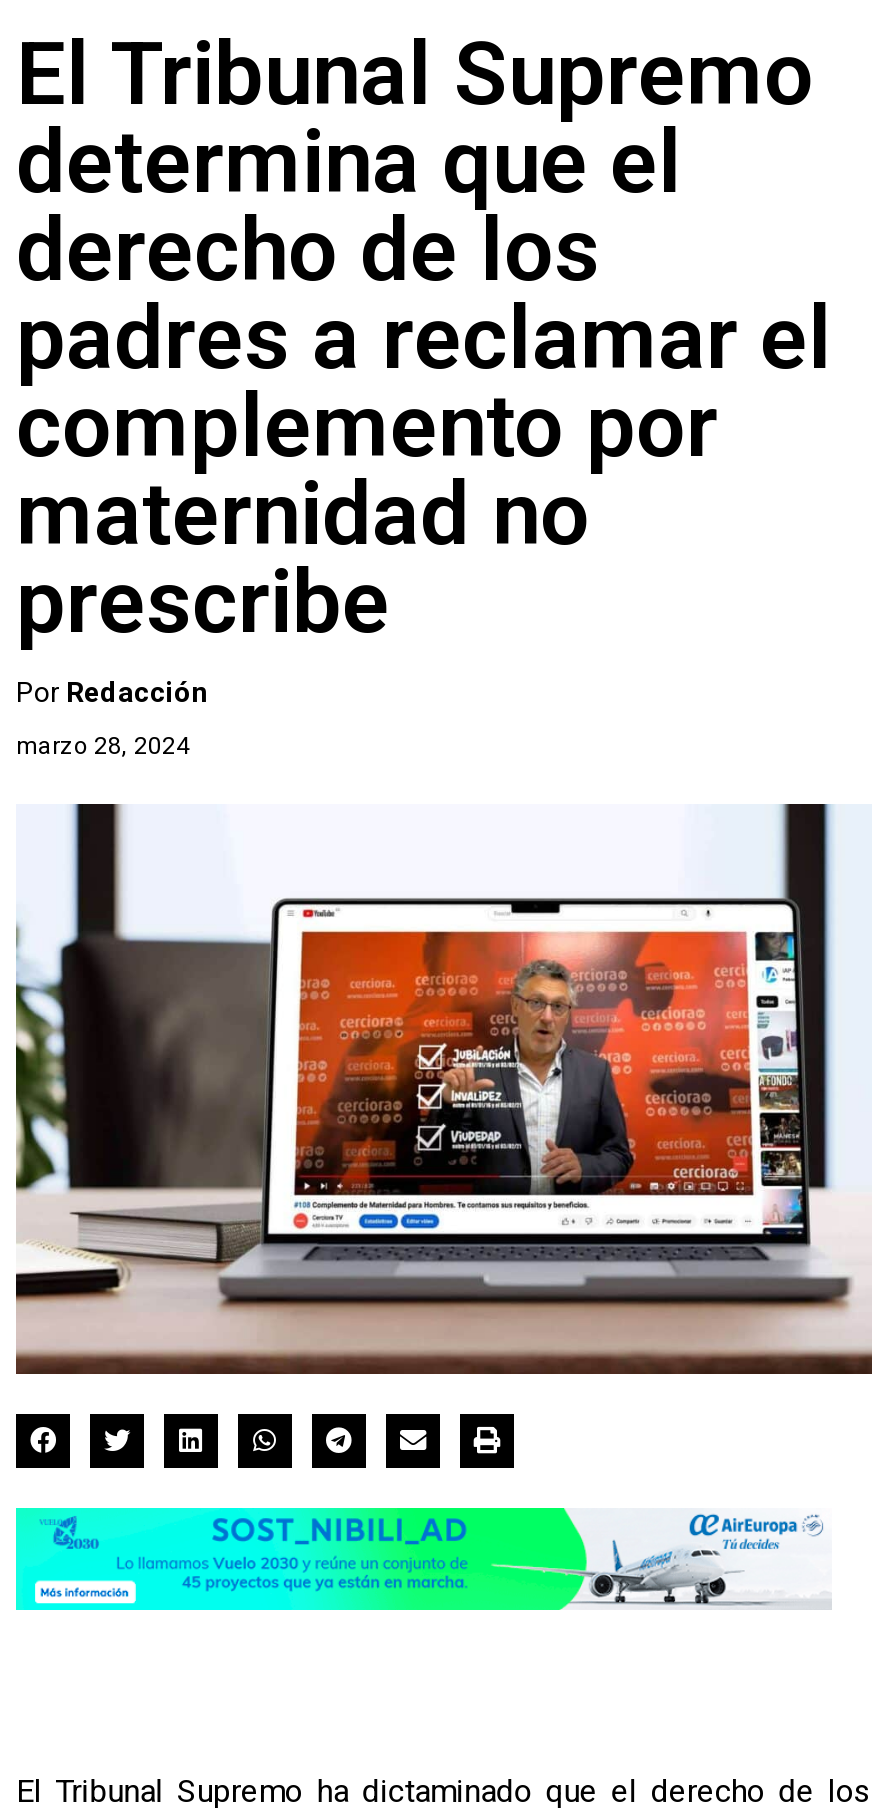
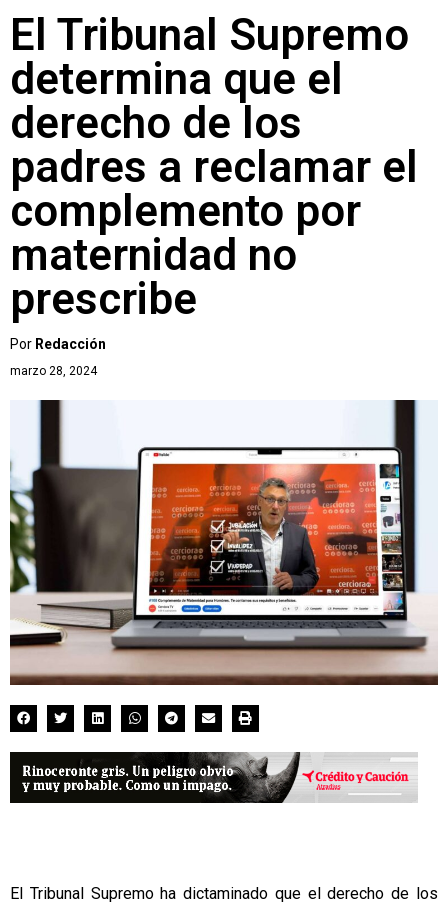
[14,1504,828,1612] [image] -> [9,751,417,804] [image]

